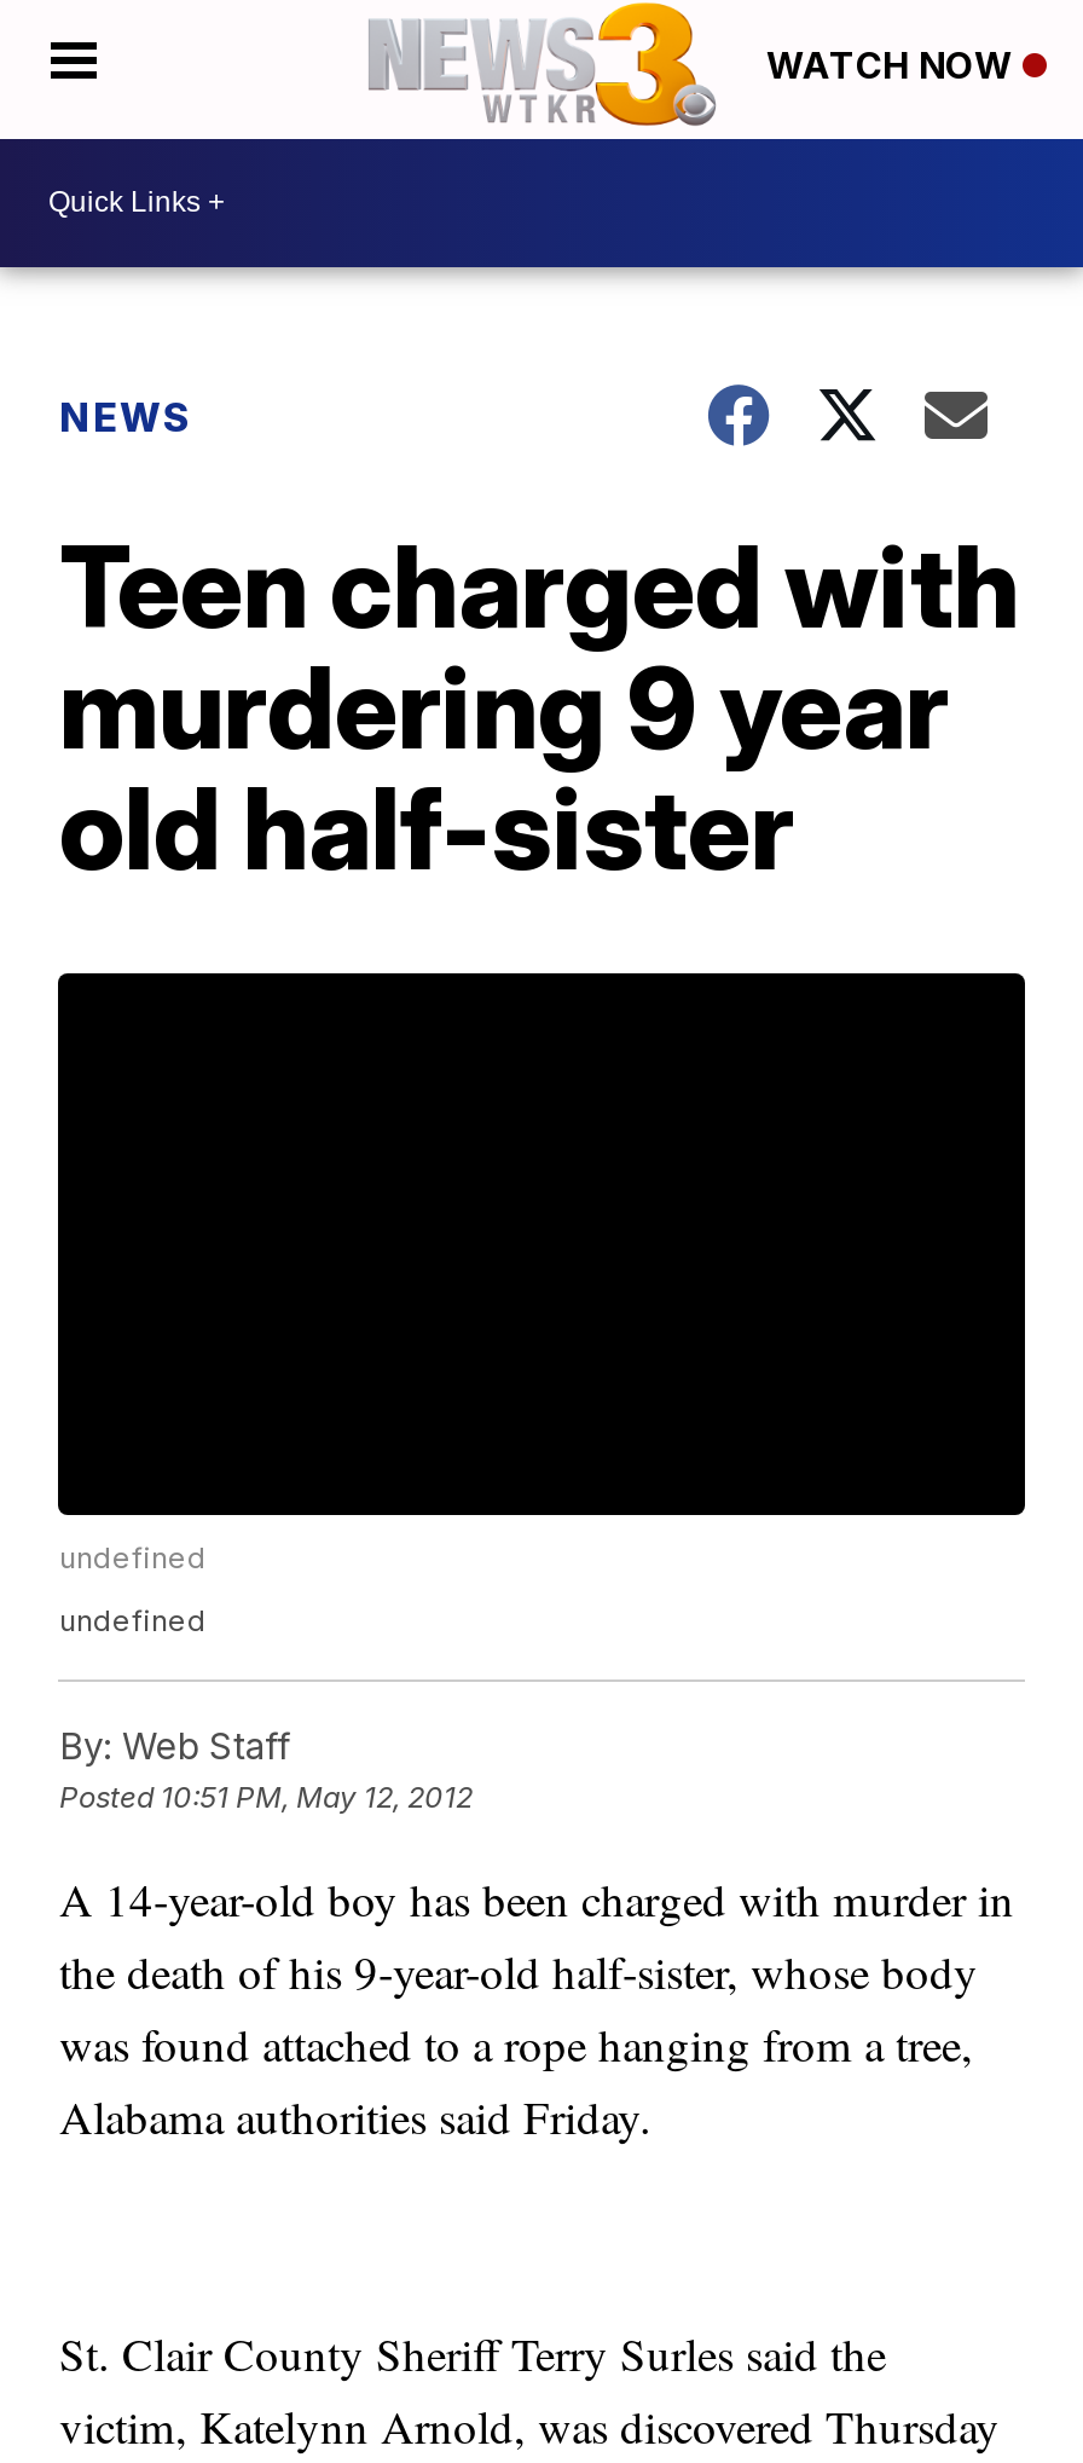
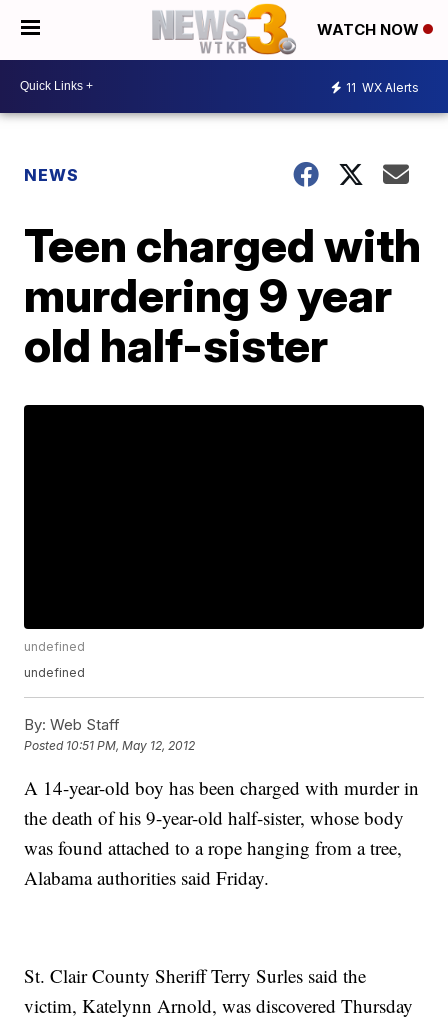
none -> [346,80,419,95] 11 WX Alerts

